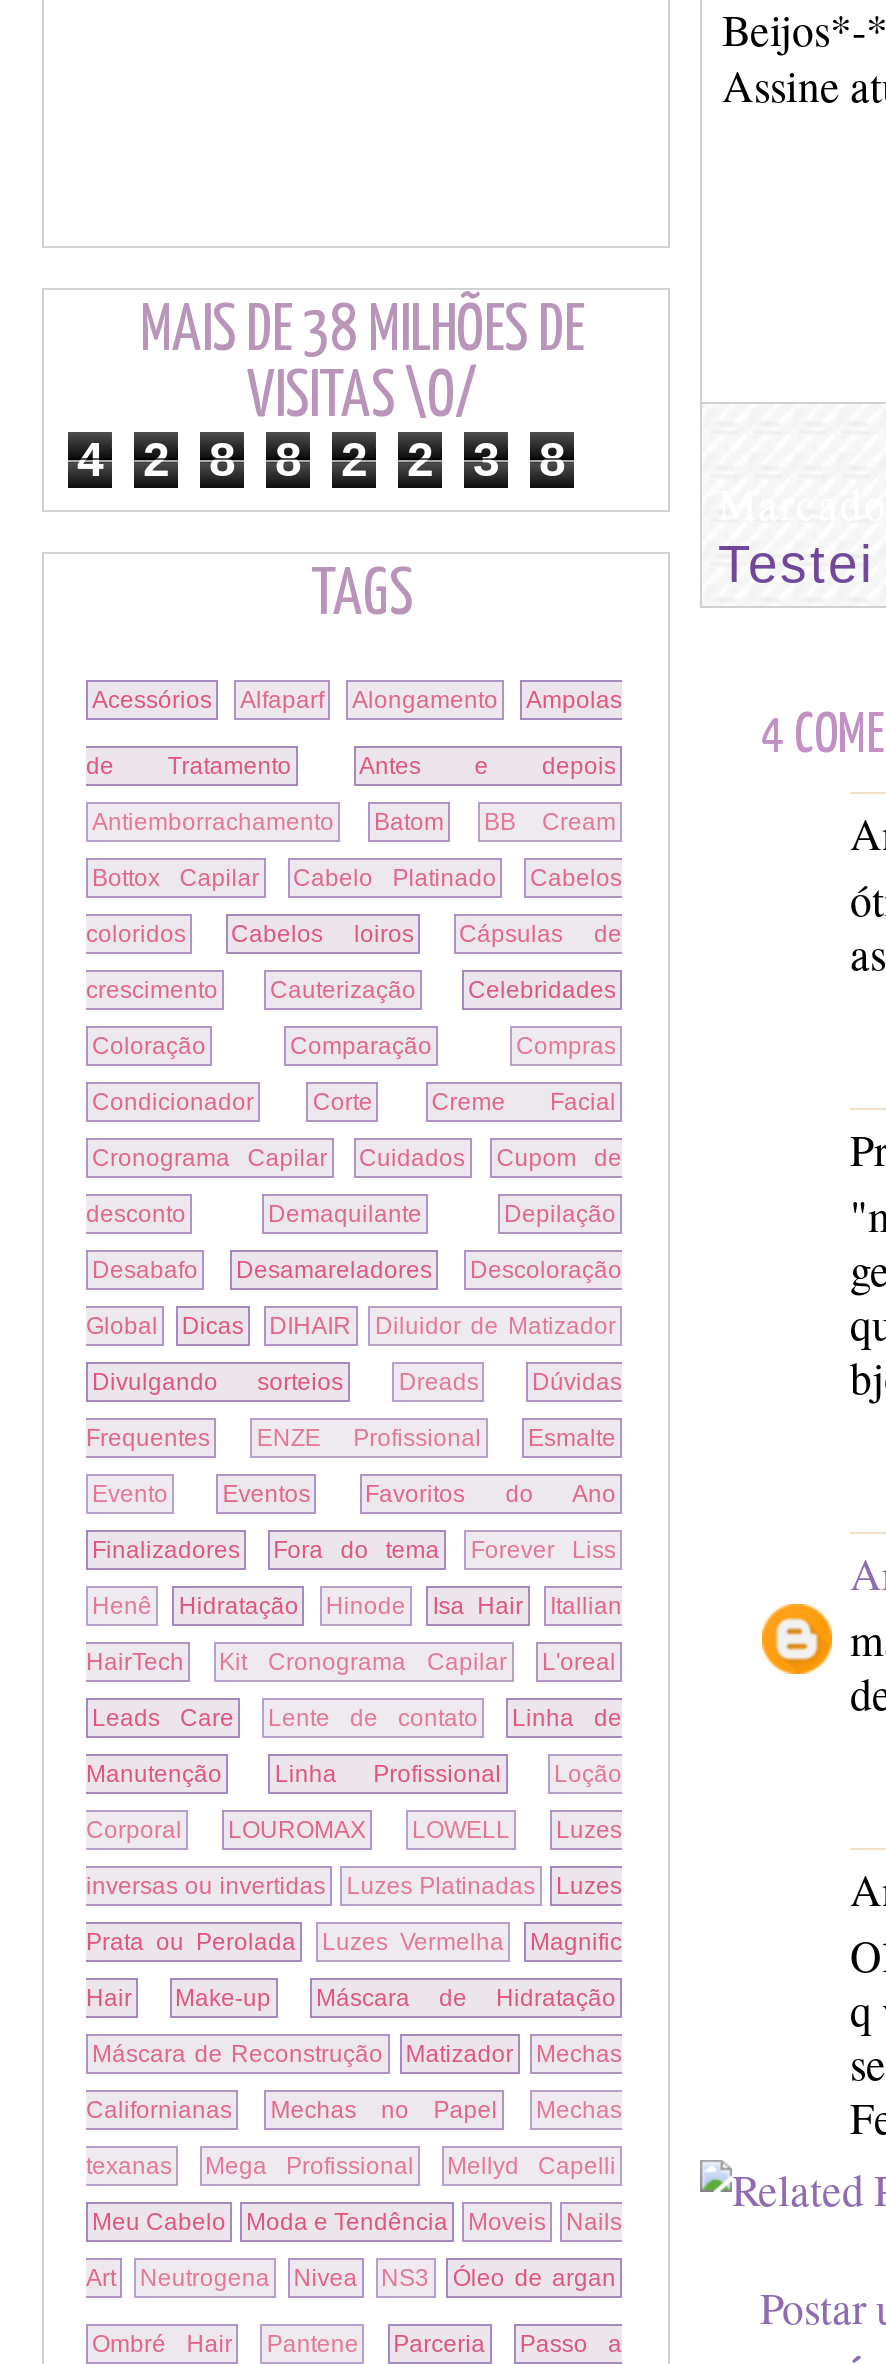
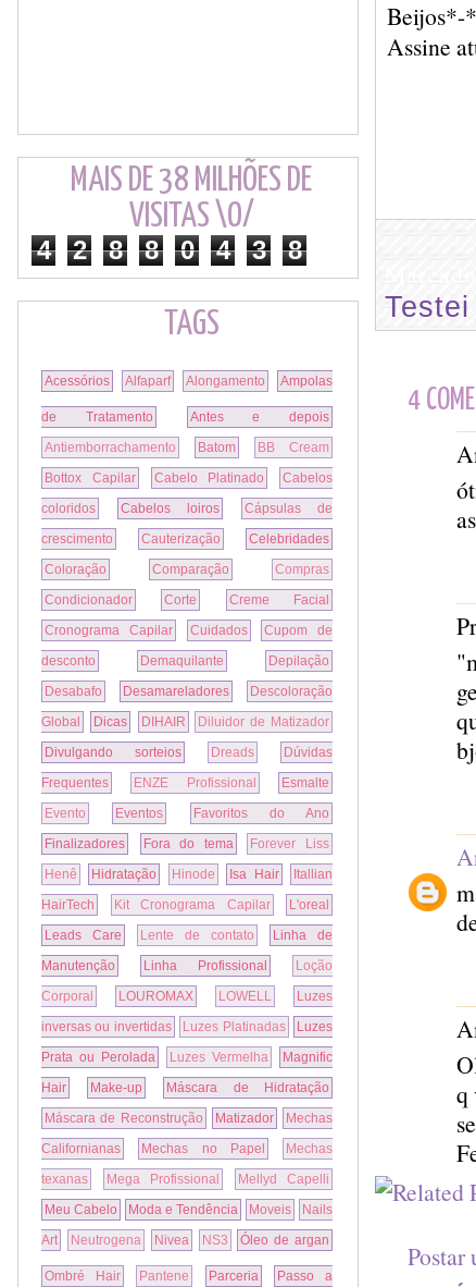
[341,432,367,486] 2 -> [180,235,194,265] 0
[407,432,433,486] 2 -> [216,235,230,265] 4

